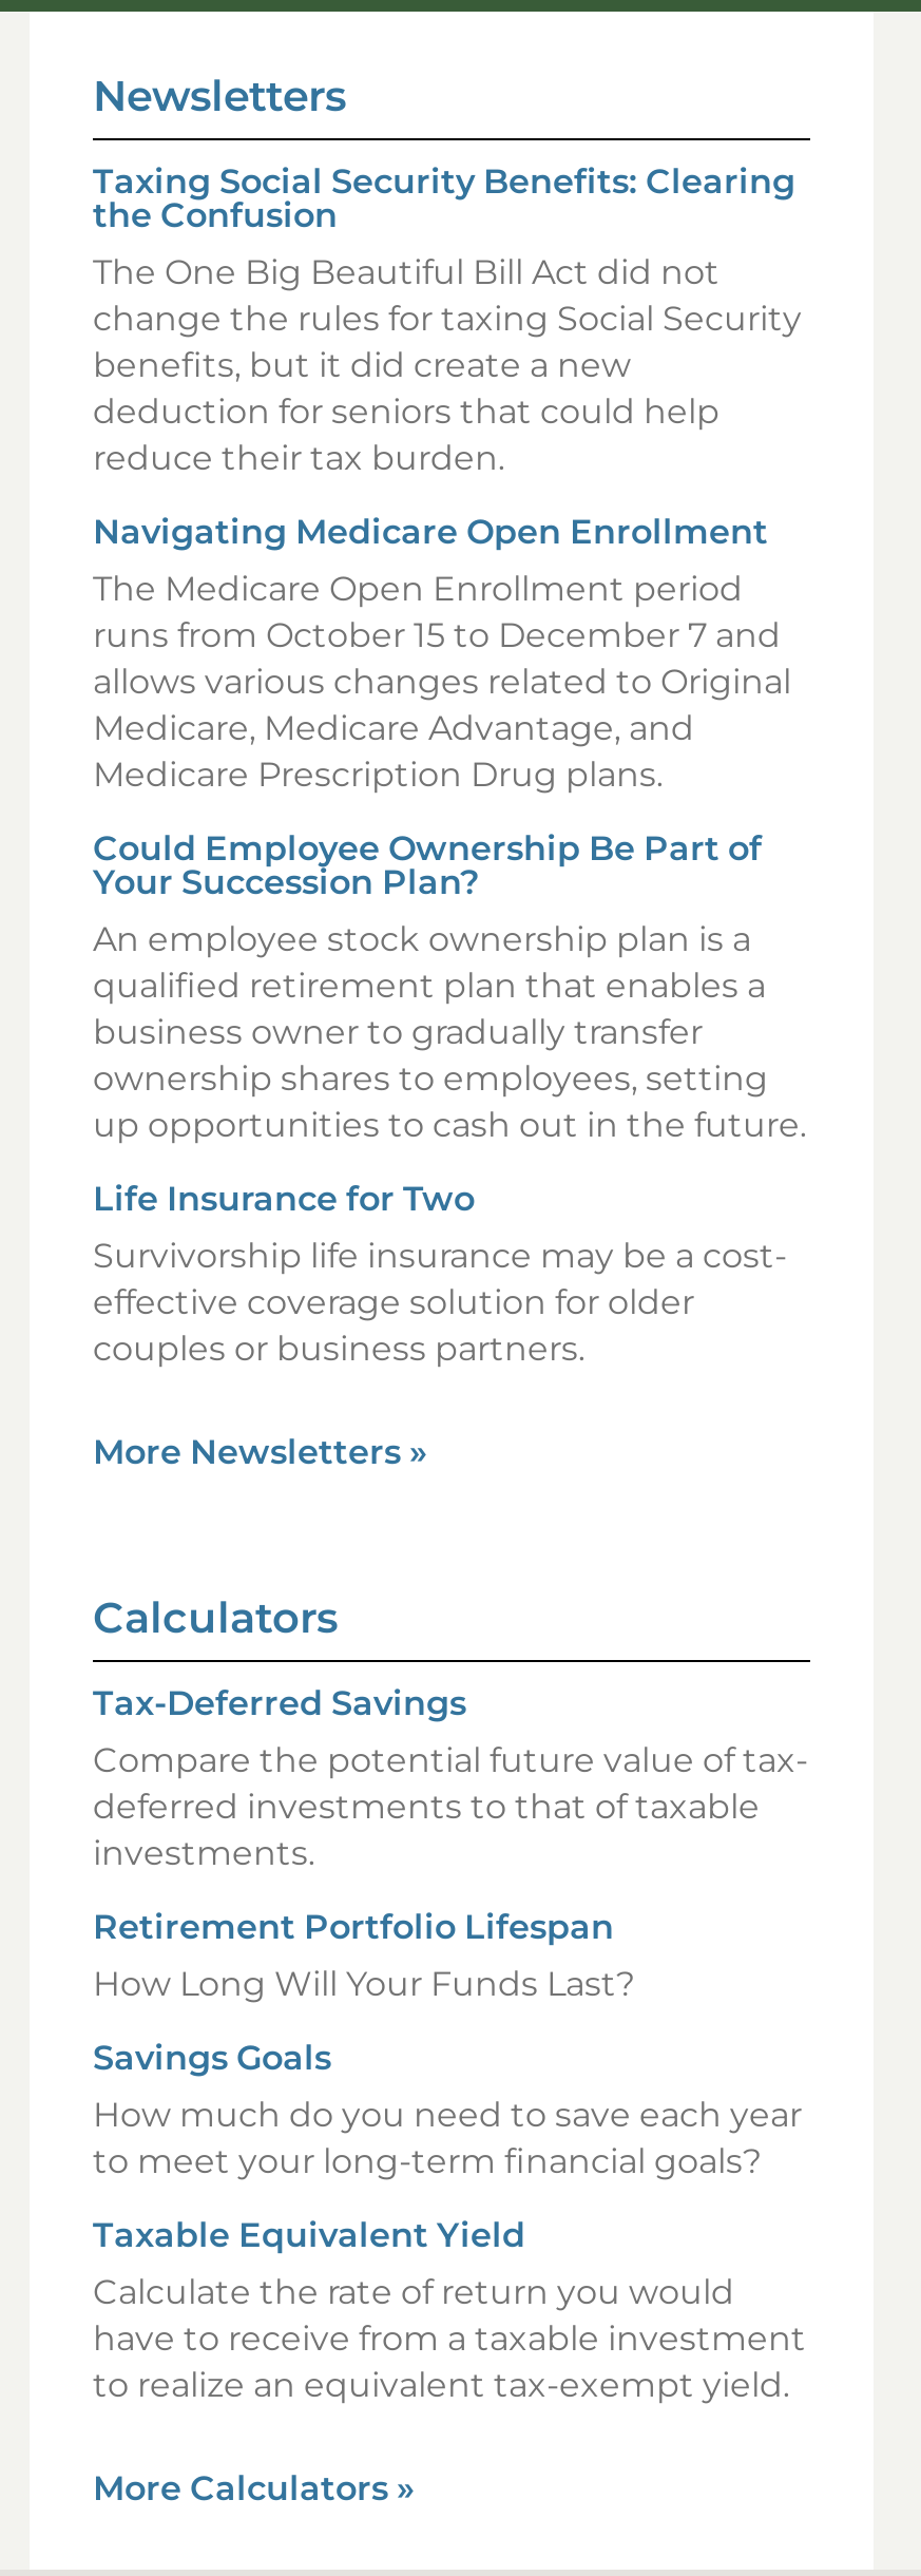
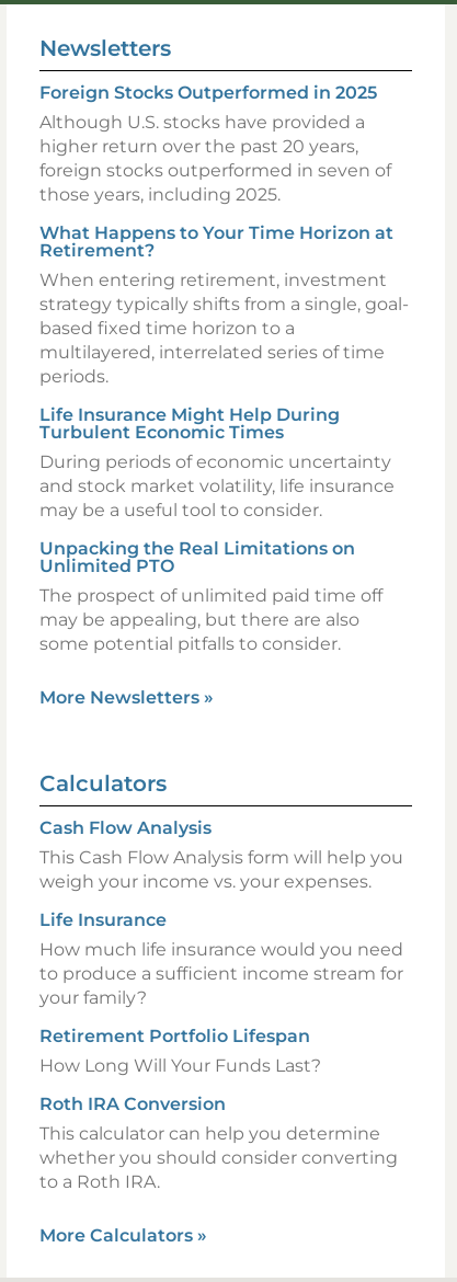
[93,162,802,479] Taxing Social Security Benefits: Clearing | the Confusion | The One Big Beautiful Bill Act did not | change the rules for taxing Social Security | benefits, but it did create a new | deduction for seniors that could help | reduce their tax burden. -> [39,83,391,205] Foreign Stocks Outperformed in 2025 | Although U.S. stocks have provided a | higher return over the past 20 years, | foreign stocks outperformed in seven of | those years, including 2025.
[93,512,791,795] Navigating Medicare Open Enrollment | The Medicare Open Enrollment period | runs from October 15 to December 7 and | allows various changes related to Original | Medicare, Medicare Advantage, and | Medicare Prescription Drug plans. -> [39,223,409,387] What Happens to Your Time Horizon at | Retirement? | When entering retirement, investment | strategy typically shifts from a single, goal- | based fixed time horizon to a | multilayered, interrelated series of time | periods.
[93,829,806,1146] Could Employee Ownership Be Part of | Your Succession Plan? | An employee stock ownership plan is a | qualified retirement plan that enables a | business owner to gradually transfer | ownership shares to employees, setting | up opportunities to cash out in the future. -> [39,405,395,521] Life Insurance Might Help During | Turbulent Economic Times | During periods of economic uncertainty | and stock market volatility, life insurance | may be a useful tool to consider.
[93,1179,787,1369] Life Insurance for Two | Survivorship life insurance may be a cost- | effective coverage solution for older | couples or business partners. -> [39,538,382,654] Unpacking the Real Limitations on | Unlimited PTO | The prospect of unlimited paid time off | may be appealing, but there are also | some potential pitfalls to consider.
[93,1684,808,1874] Tax-Deferred Savings | Compare the potential future value of tax- | deferred investments to that of taxable | investments. -> [39,818,403,1008] Cash Flow Analysis | This Cash Flow Analysis form will help you | weigh your income vs. your expenses. | Life Insurance | How much life insurance would you need | to produce a sufficient income stream for | your family?
moved [93,1908,635,2005] -> [39,1026,321,1076]: Retirement Portfolio Lifespan | How Long Will Your Funds Last?
[93,2038,806,2406] Savings Goals | How much do you need to save each year | to meet your long-term financial goals? | Taxable Equivalent Yield | Calculate the rate of return you would | have to receive from a taxable investment | to realize an equivalent tax-exempt yield. -> [39,1094,398,1192] Roth IRA Conversion | This calculator can help you determine | whether you should consider converting | to a Roth IRA.

